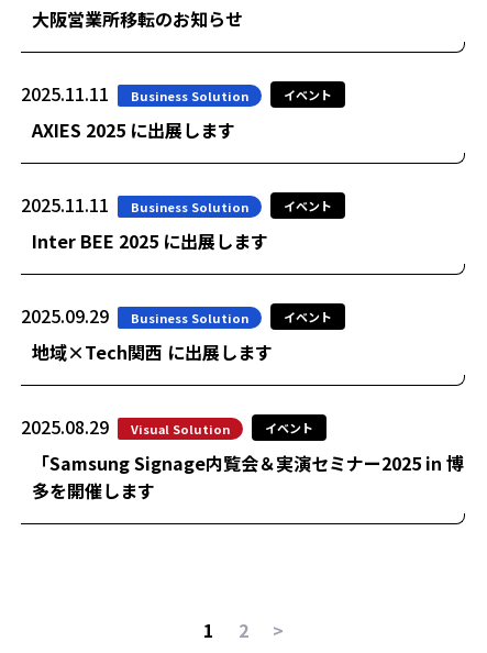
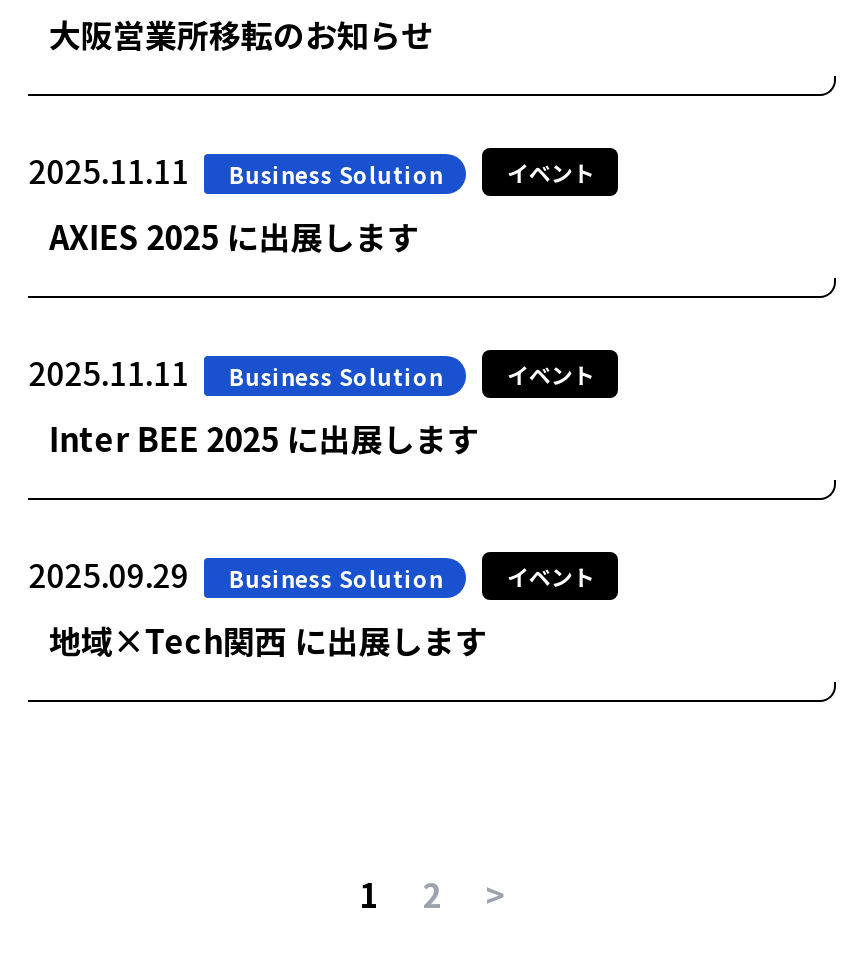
[21,414,464,504] 2025.08.29 | Visual Solution | イベント | 「Samsung Signage内覧会＆実演セミナー2025 in 博 | 多を開催します -> none

